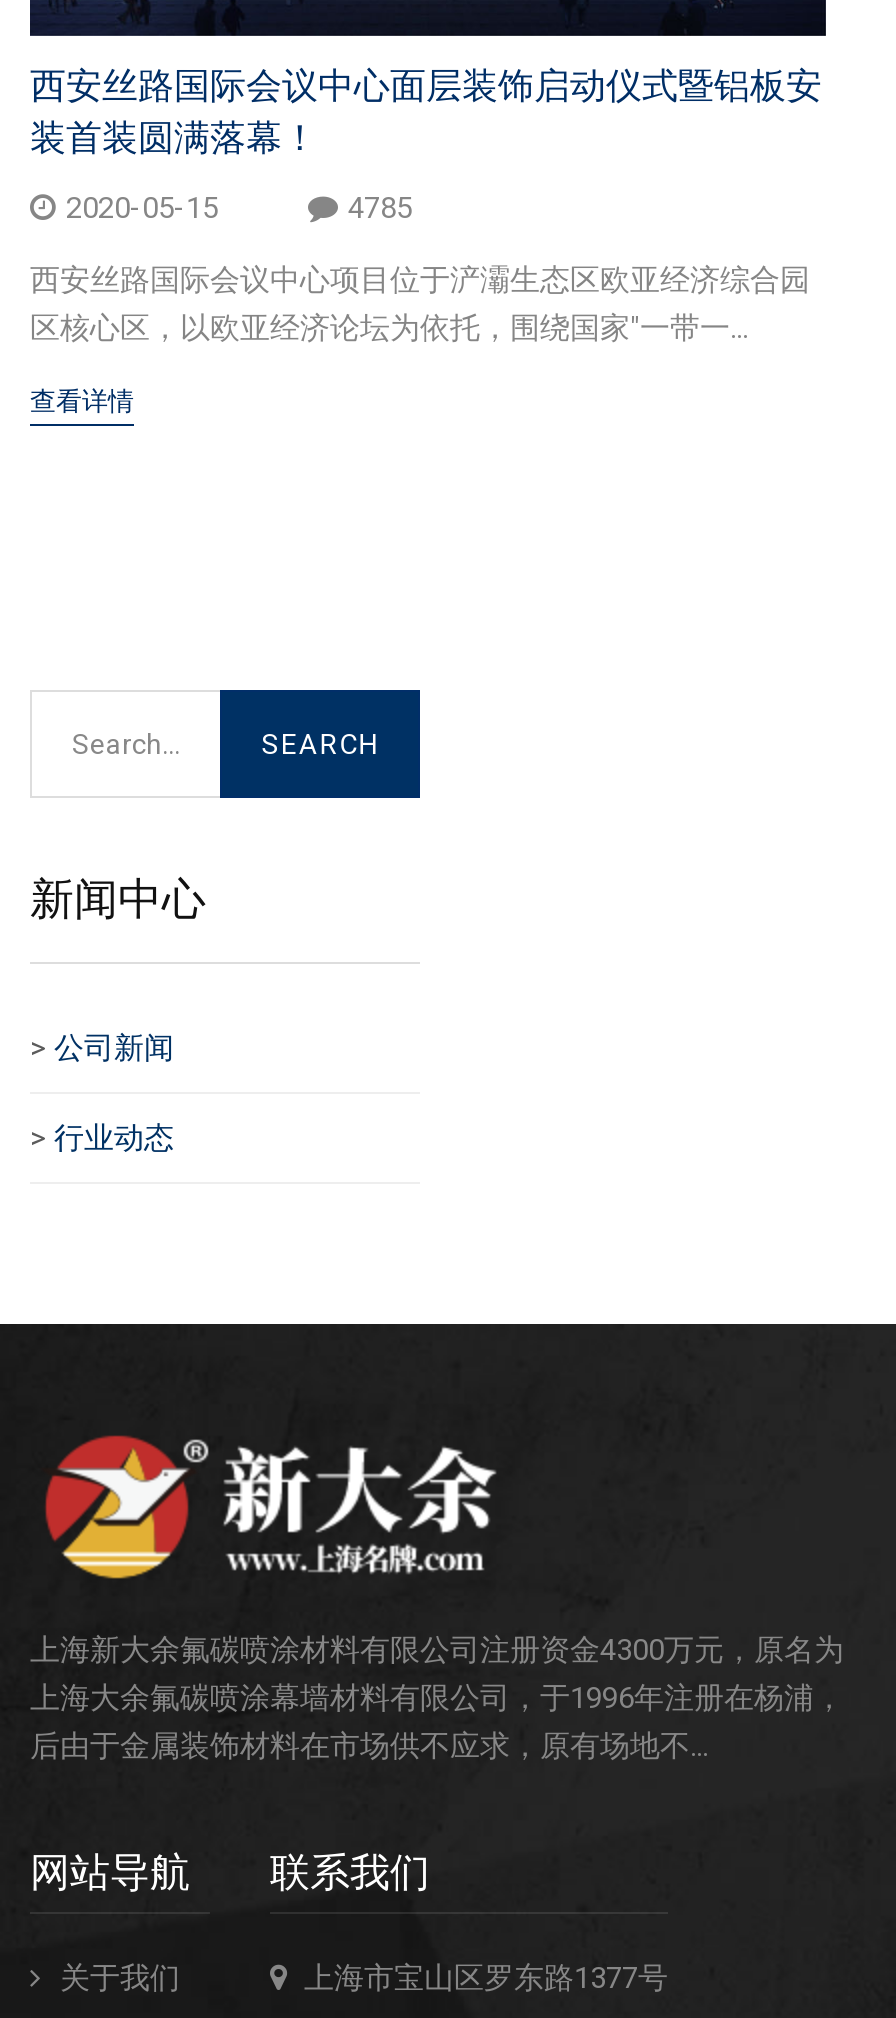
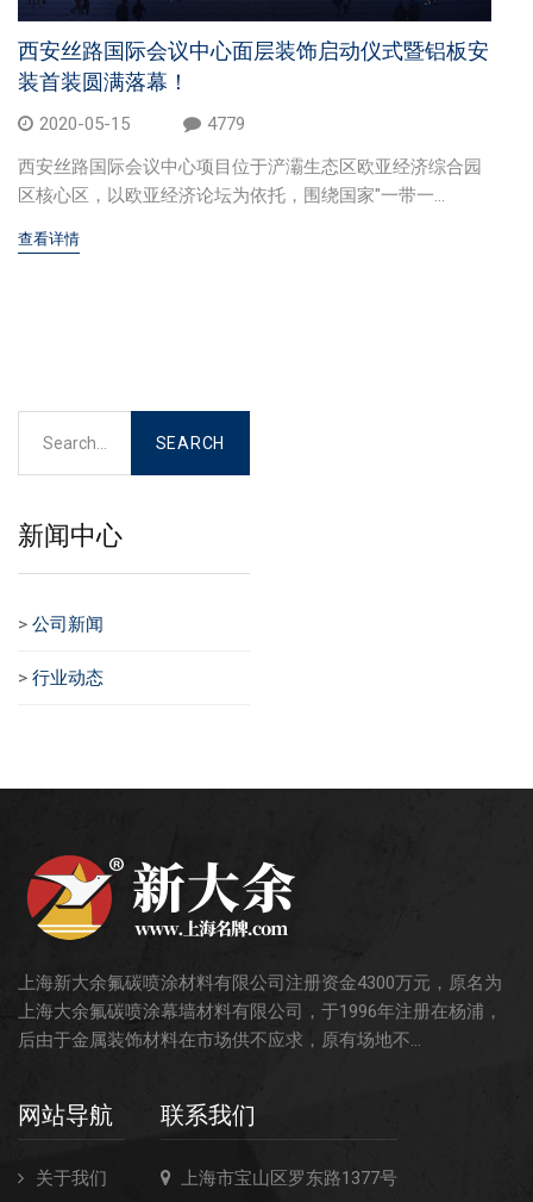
[348,191,412,227] 4785 -> [207,114,245,135] 4779

